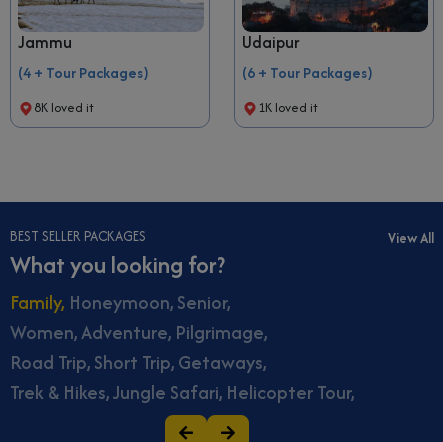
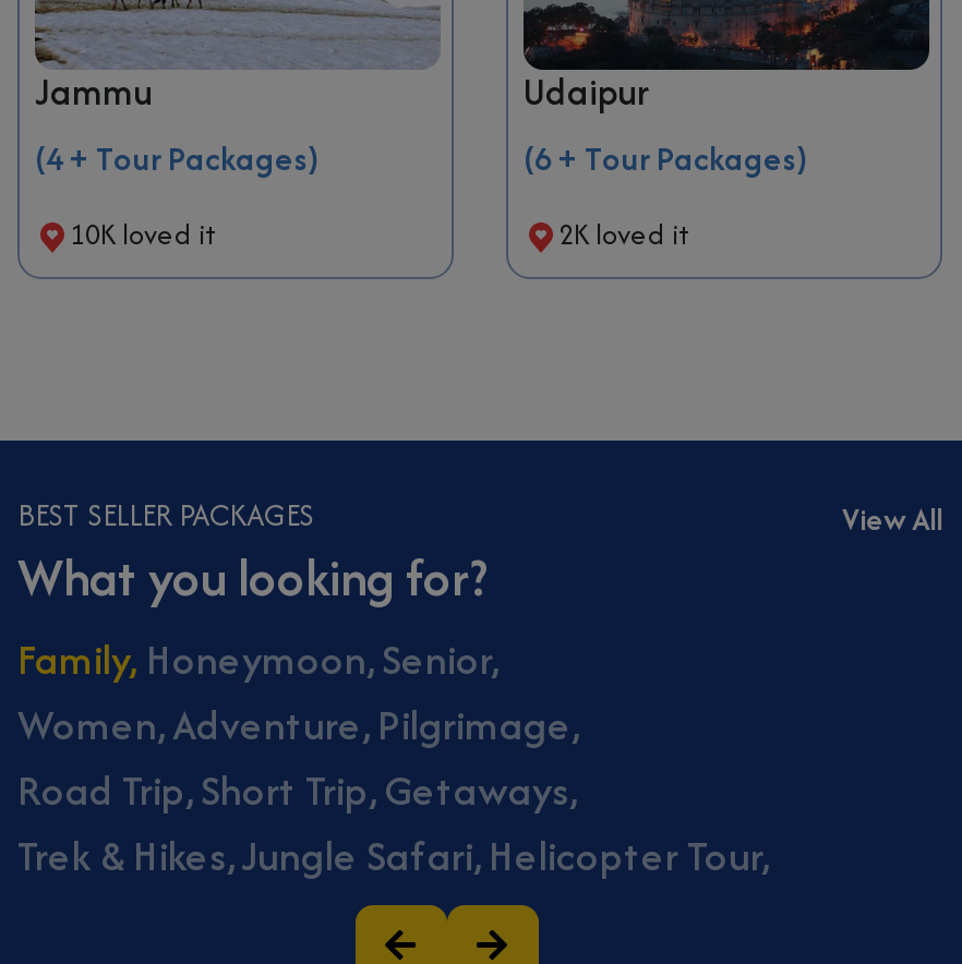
[34,98,94,117] 8K loved it -> [70,215,216,256] 10K loved it
[258,98,318,117] 1K loved it -> [558,215,689,256] 2K loved it

